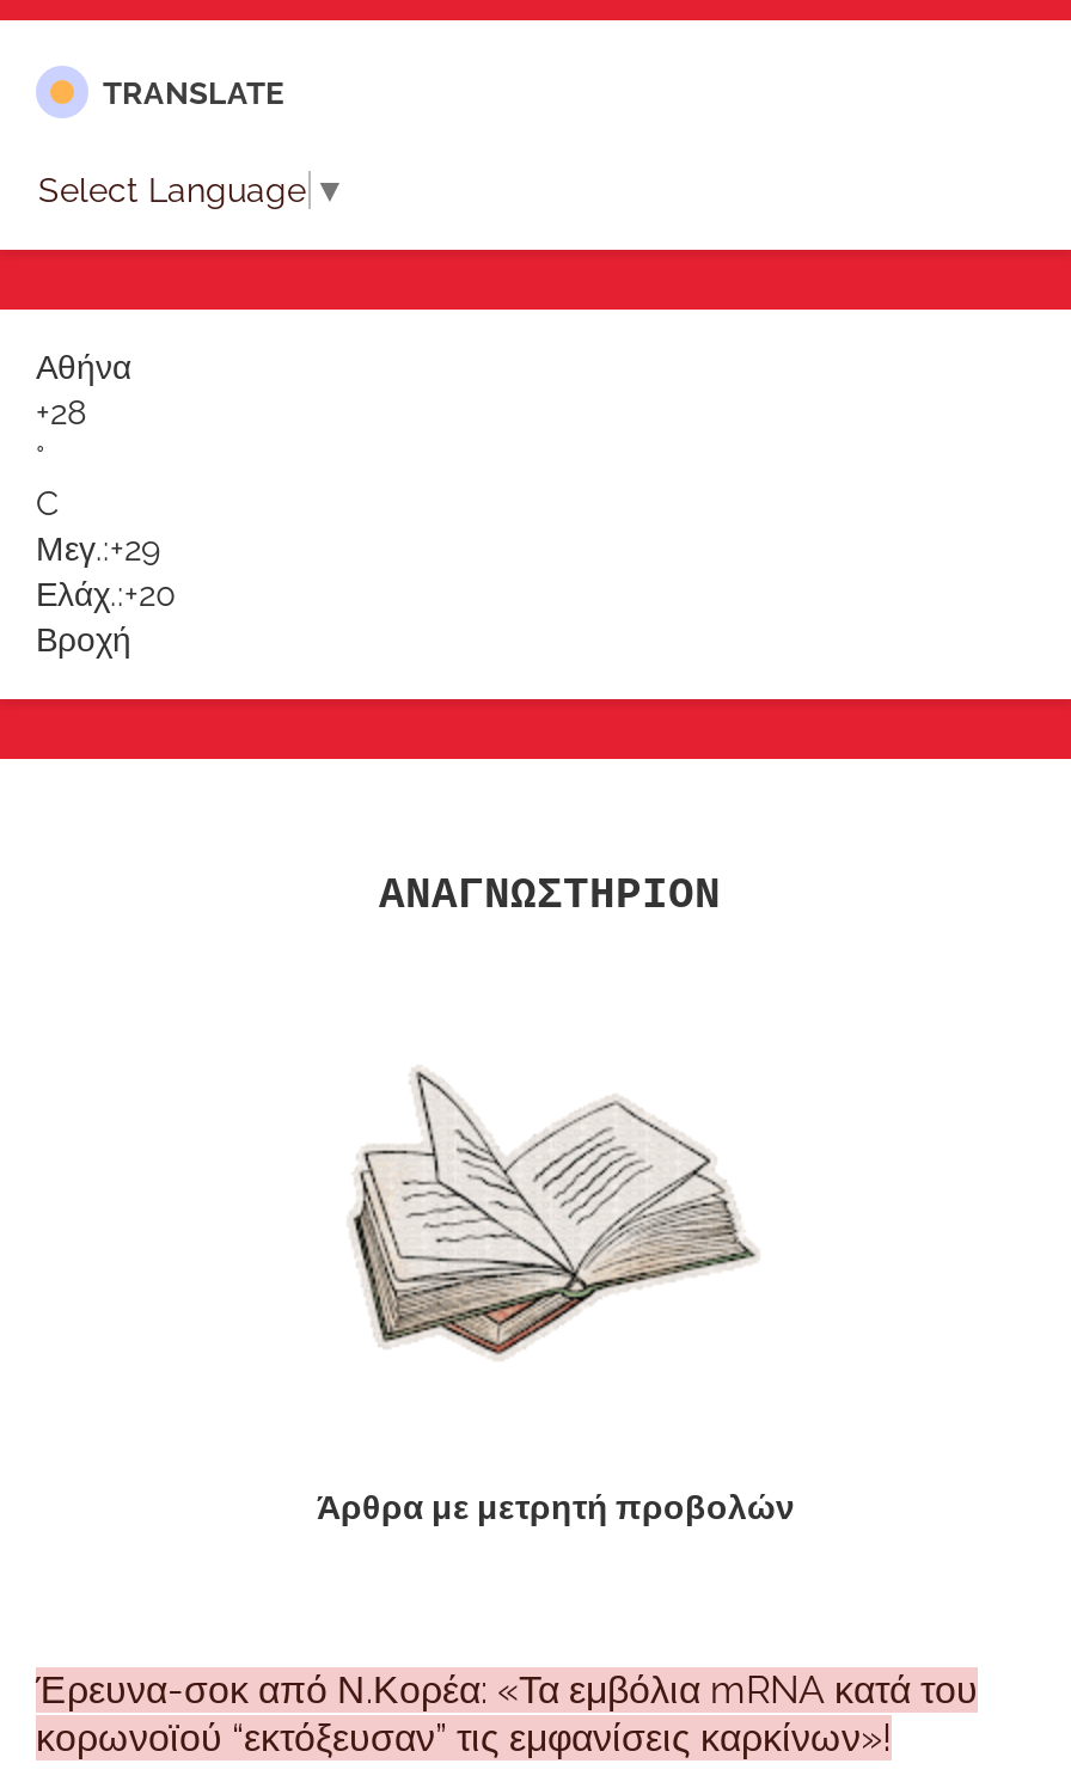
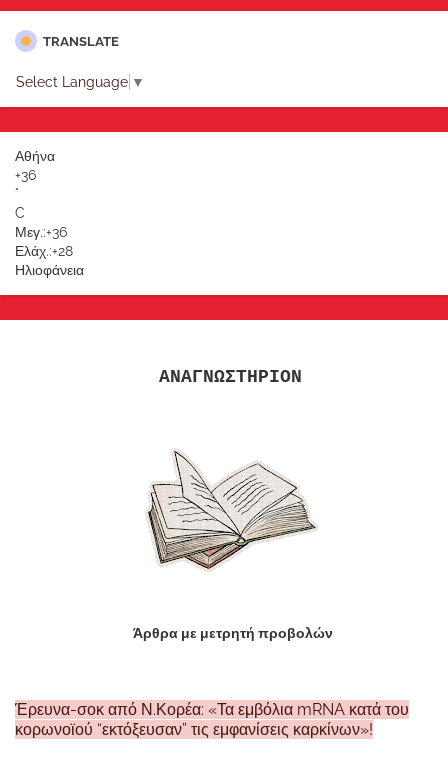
[36,393,86,431] +28 -> [15,167,36,183] +36
[36,529,177,659] Μεγ.:+29 | Ελάχ.:+20 | Βροχή -> [15,224,84,278] Μεγ.:+36 | Ελάχ.:+28 | Ηλιοφάνεια

